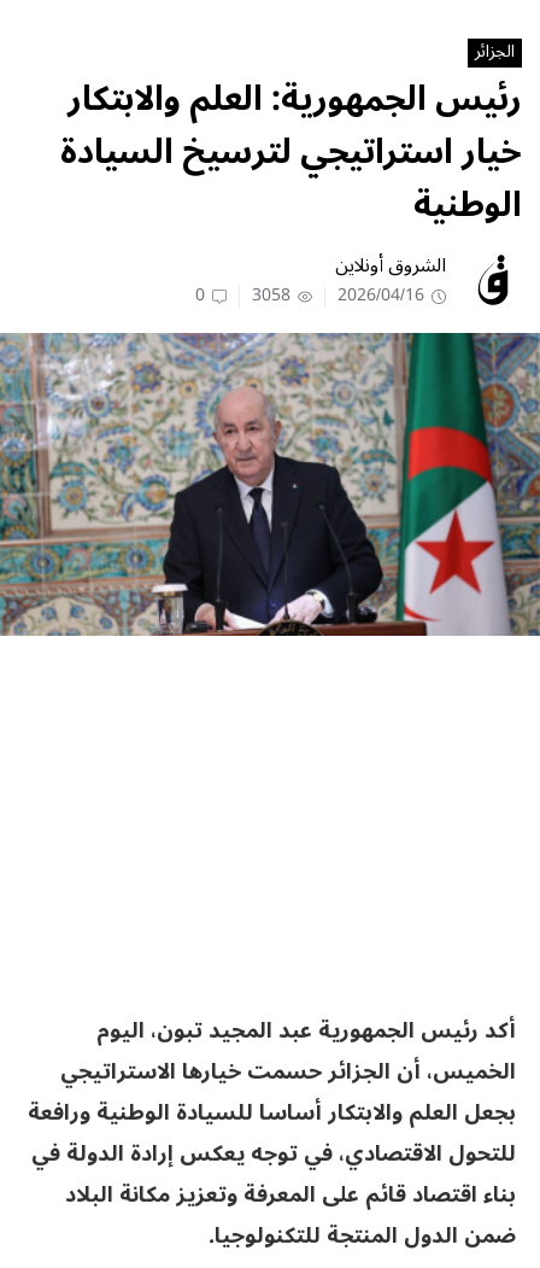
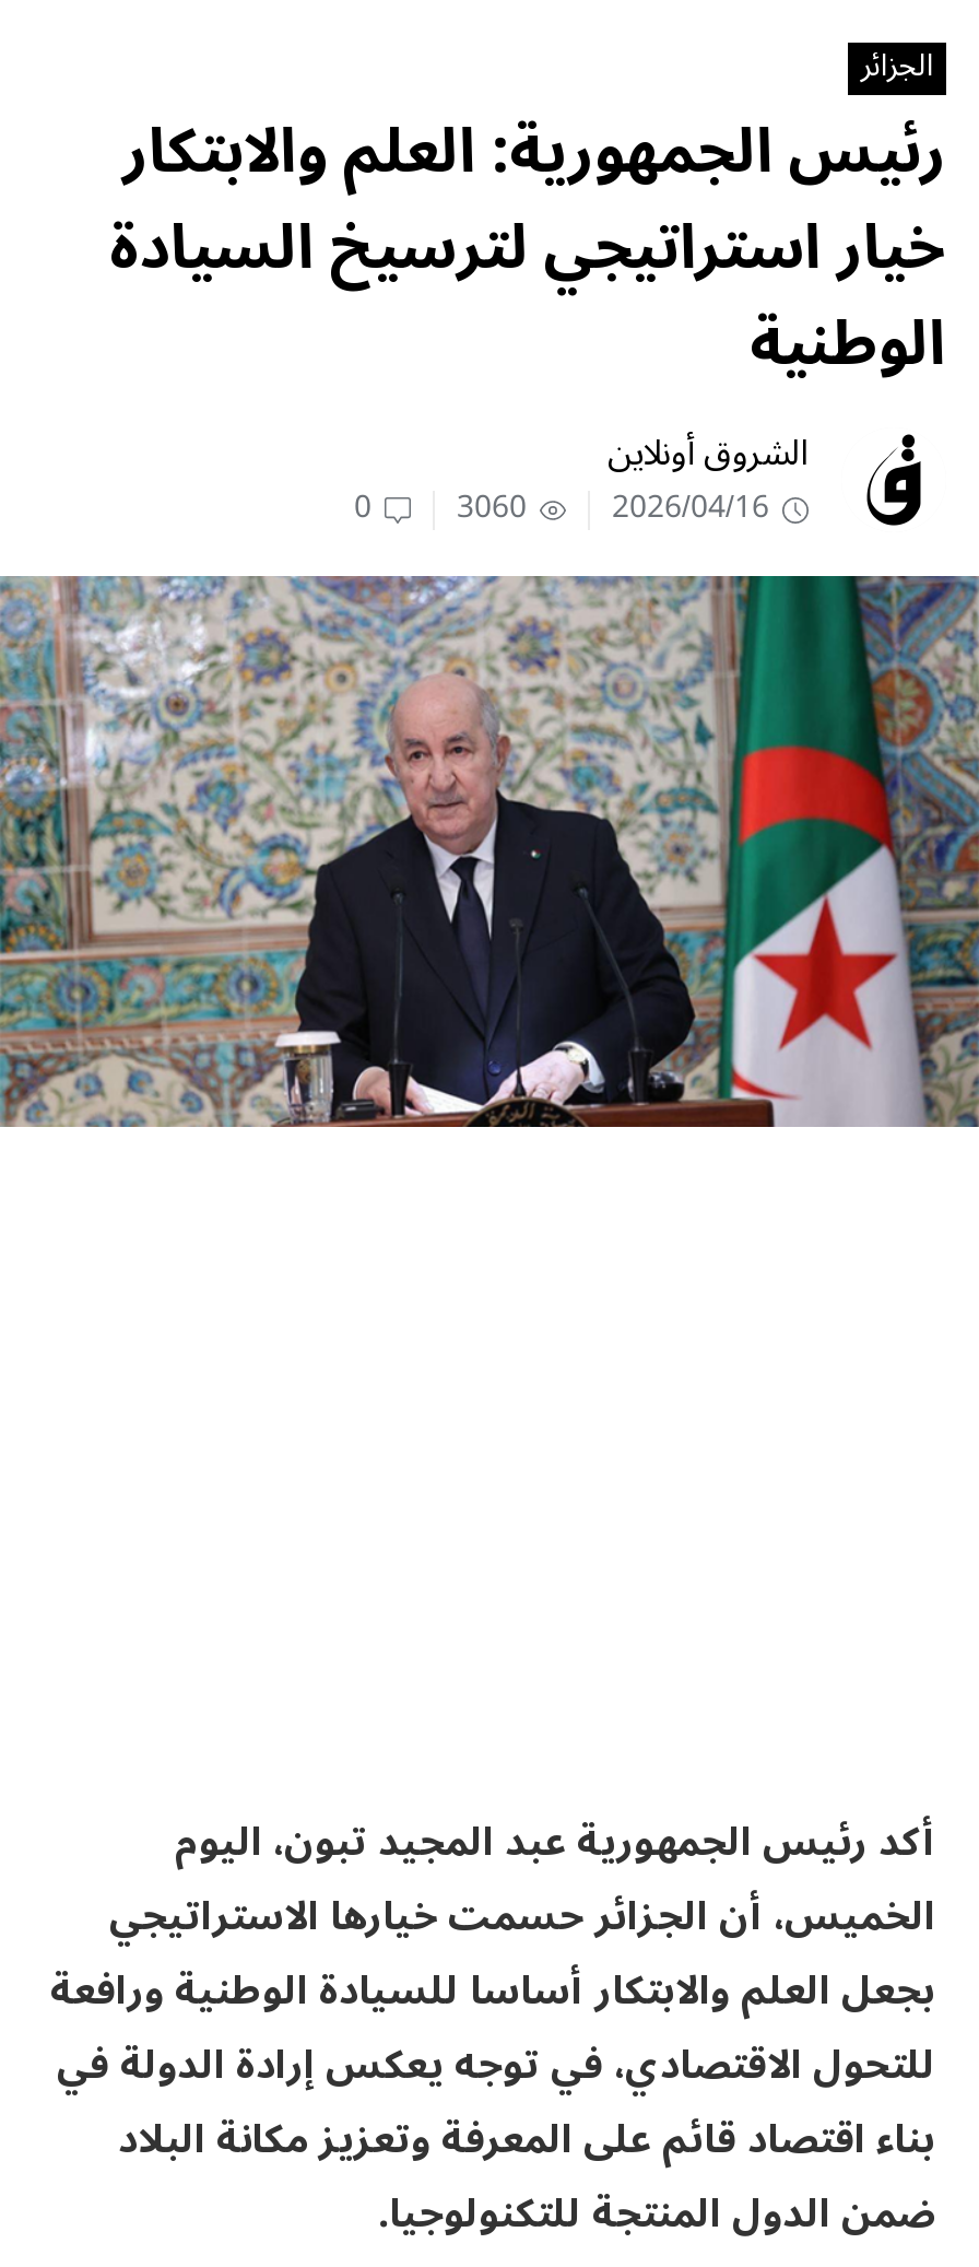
[195,277,424,312] 0 3058 2026/04/16 -> [354,475,769,539] 0 3060 2026/04/16

